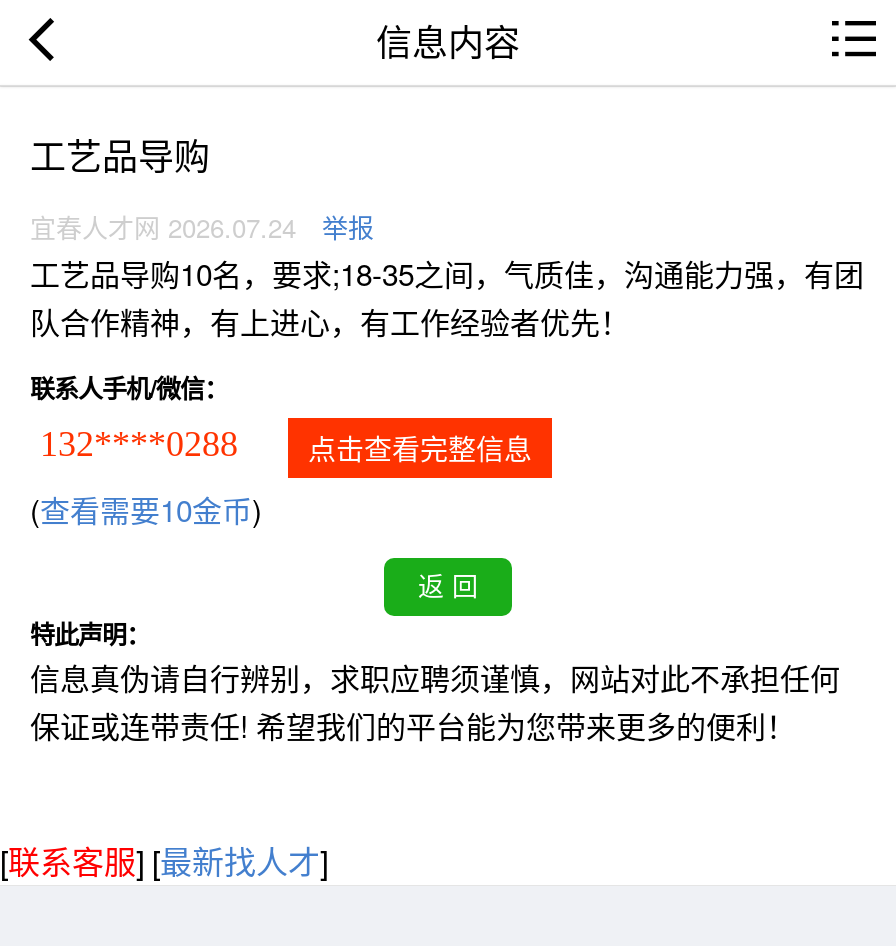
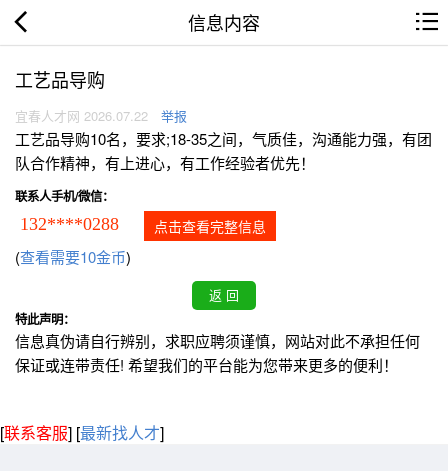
[30,208,374,246] 宜春人才网 2026.07.24 举报 -> [15,106,187,125] 宜春人才网 2026.07.22 举报

